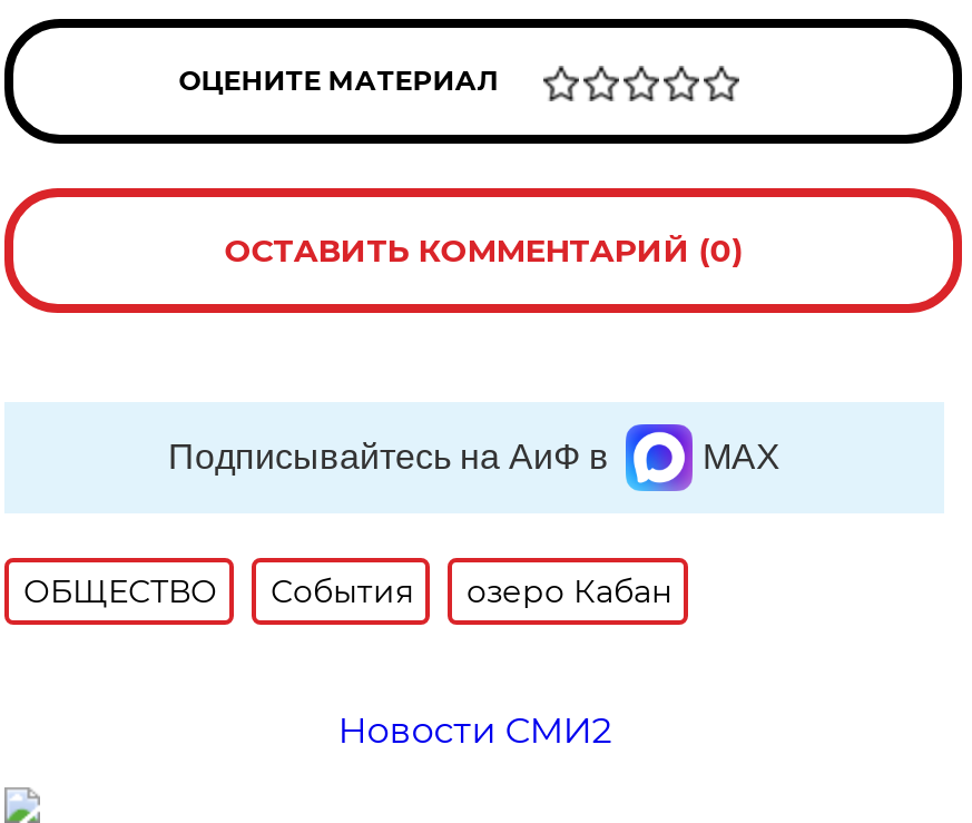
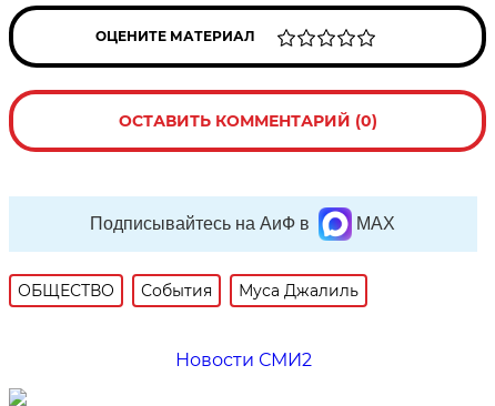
[466,571,671,611] озеро Кабан -> [239,281,359,301] Муса Джалиль

